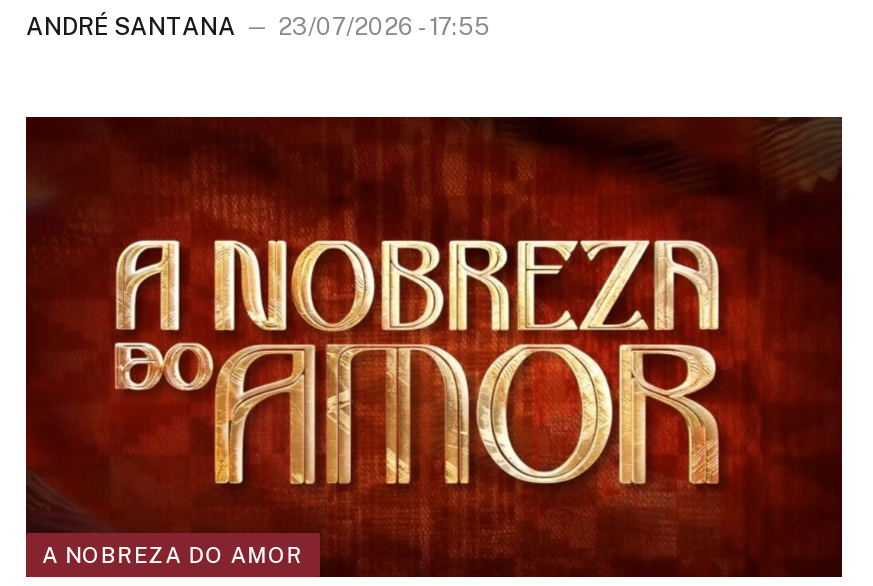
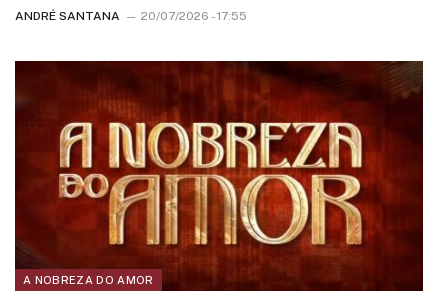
[26,13,490,41] ANDRÉ SANTANA 23/07/2026 - 17:55 -> [15,9,247,23] ANDRÉ SANTANA 20/07/2026 - 17:55

